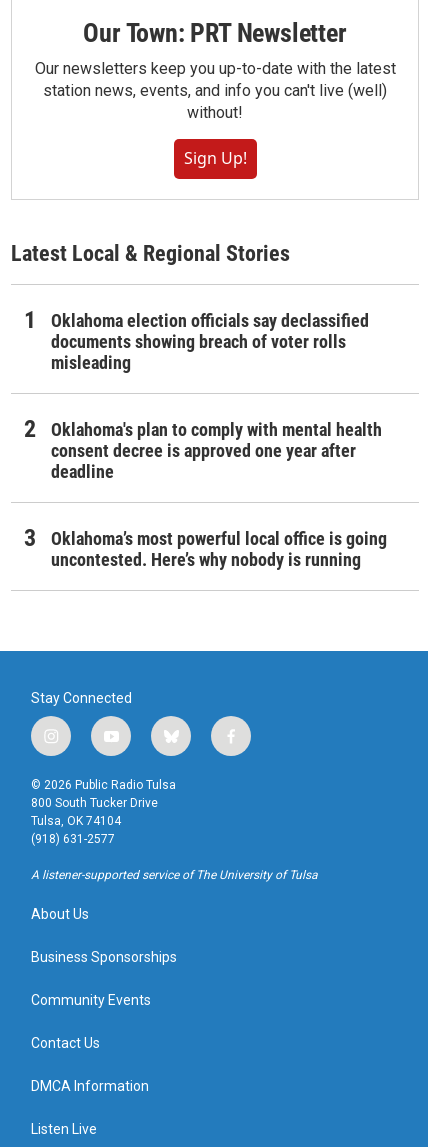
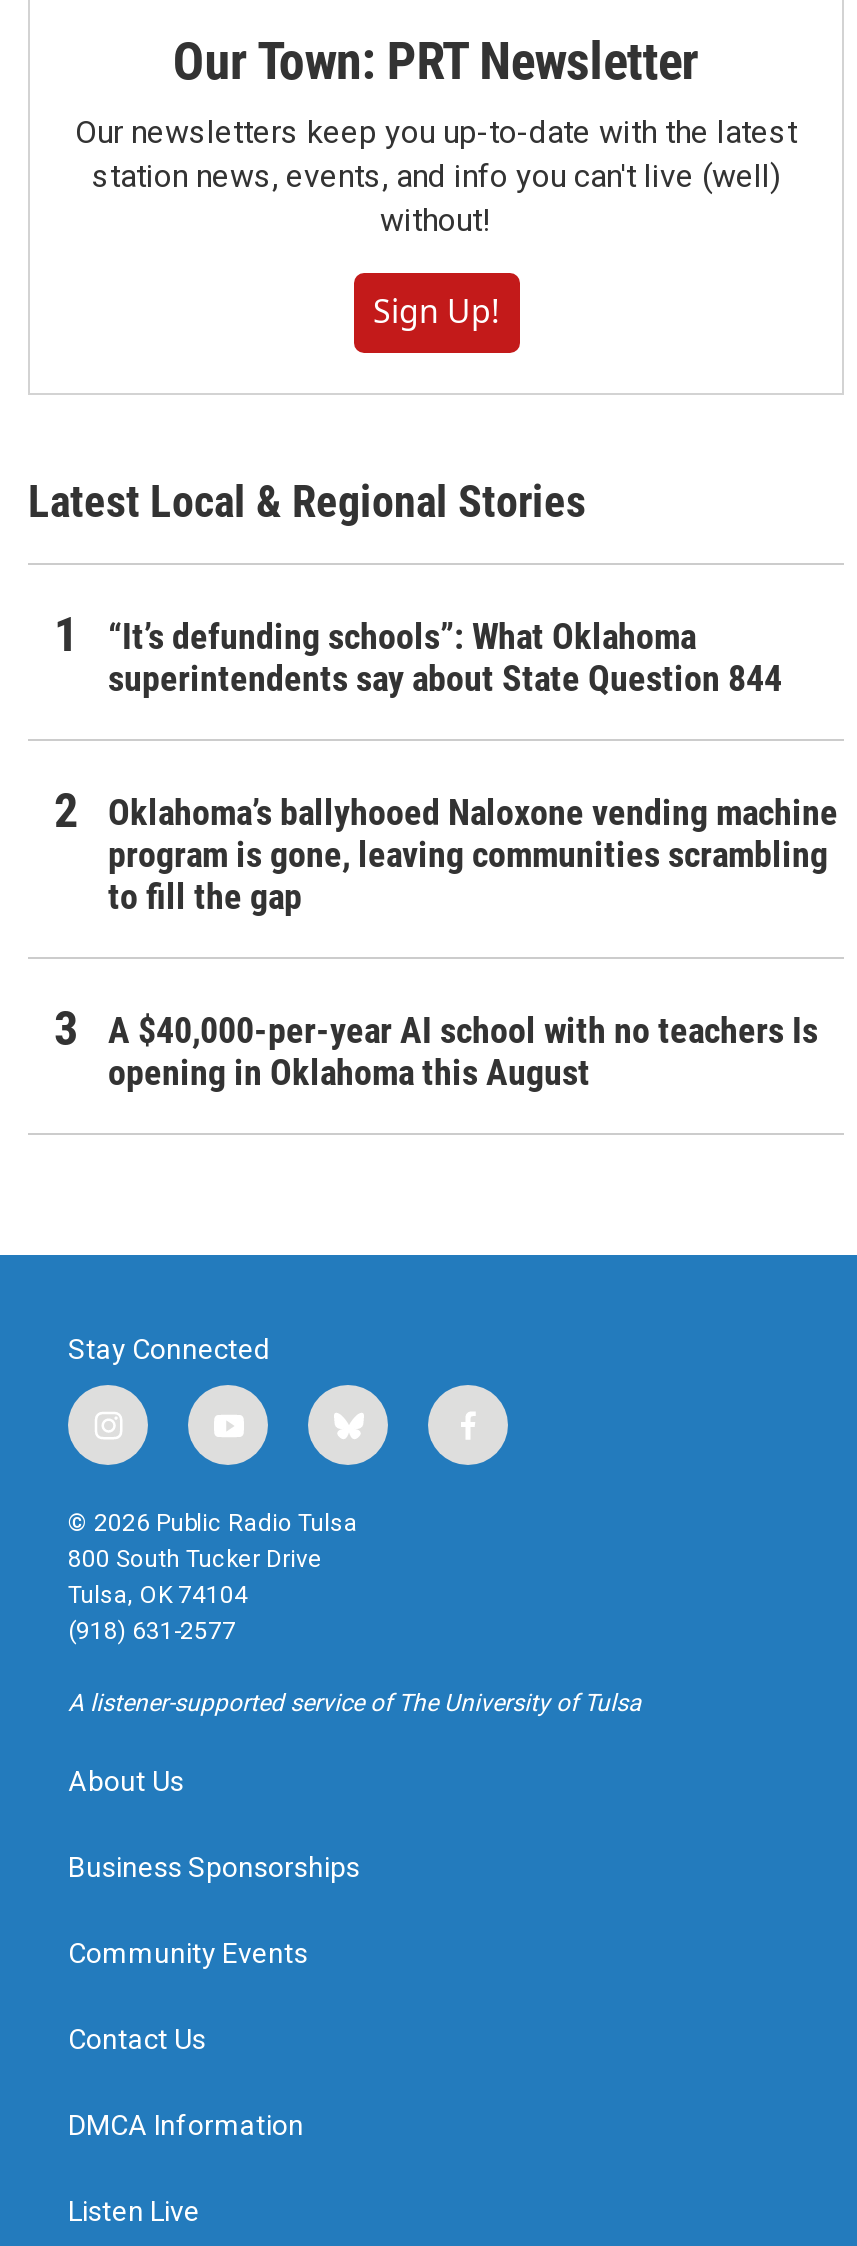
[51,310,369,373] Oklahoma election officials say declassified | documents showing breach of voter rolls | misleading -> [108,616,782,700] “It’s defunding schools”: What Oklahoma | superintendents say about State Question 844
[51,419,382,482] Oklahoma's plan to comply with mental health | consent decree is approved one year after | deadline -> [108,792,838,918] Oklahoma’s ballyhooed Naloxone vending machine | program is gone, leaving communities scrambling | to fill the gap
[51,528,387,570] Oklahoma’s most powerful local office is going | uncontested. Here’s why nobody is running -> [108,1010,818,1094] A $40,000-per-year AI school with no teachers Is | opening in Oklahoma this August

